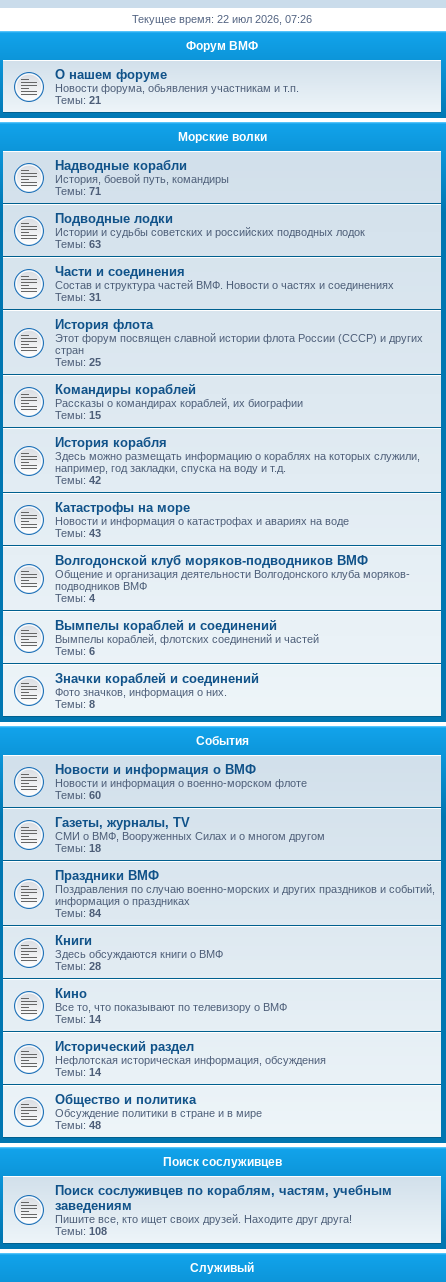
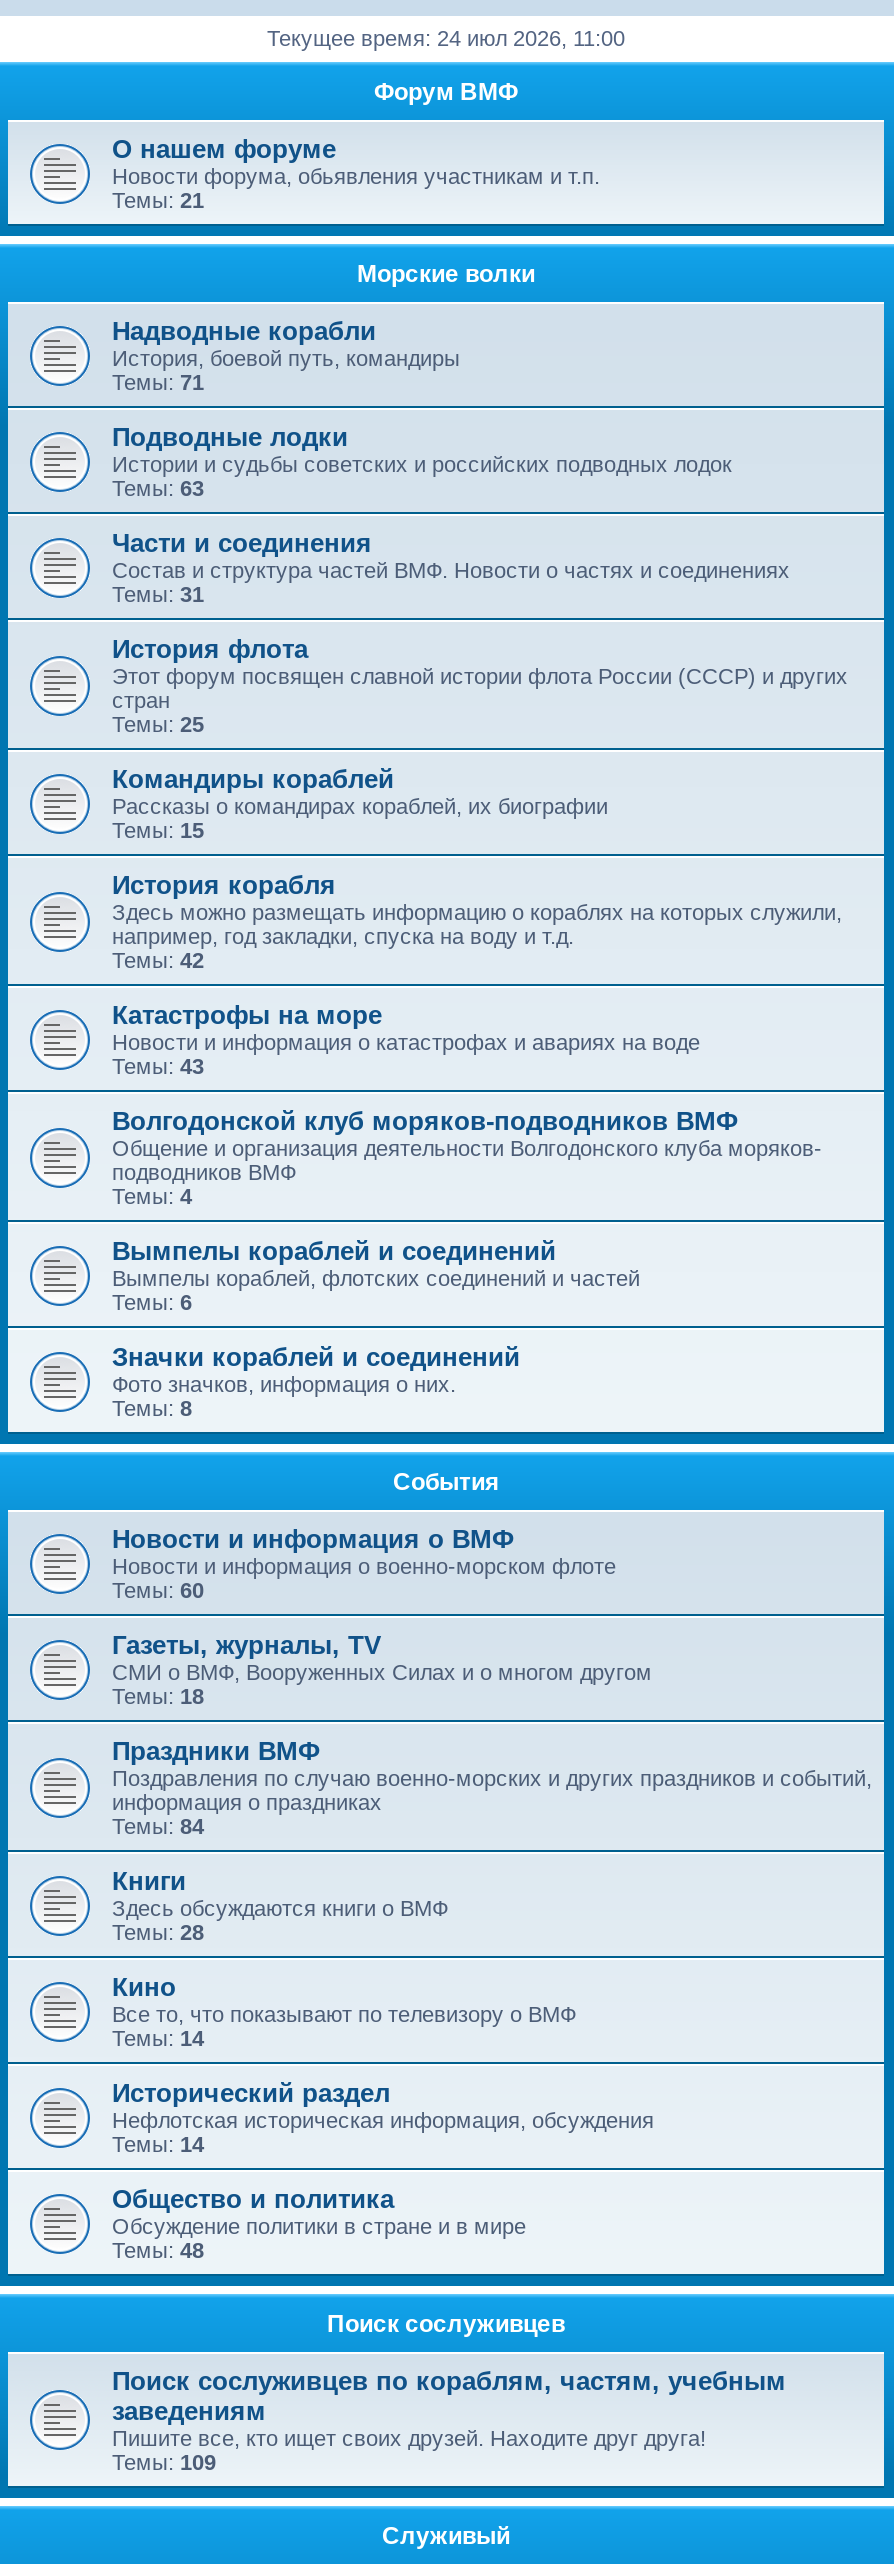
[132,13,312,25] Текущее время: 22 июл 2026, 07:26 -> [267,26,625,50] Текущее время: 24 июл 2026, 11:00
[55,1225,107,1237] Темы: 108 -> [112,2450,216,2474] Темы: 109

